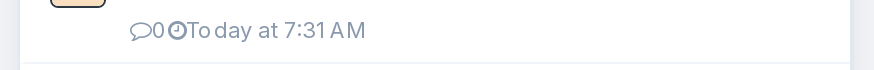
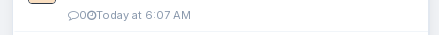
[152,16,366,44] 0 Today at 7:31 AM -> [79,8,191,22] 0 Today at 6:07 AM

